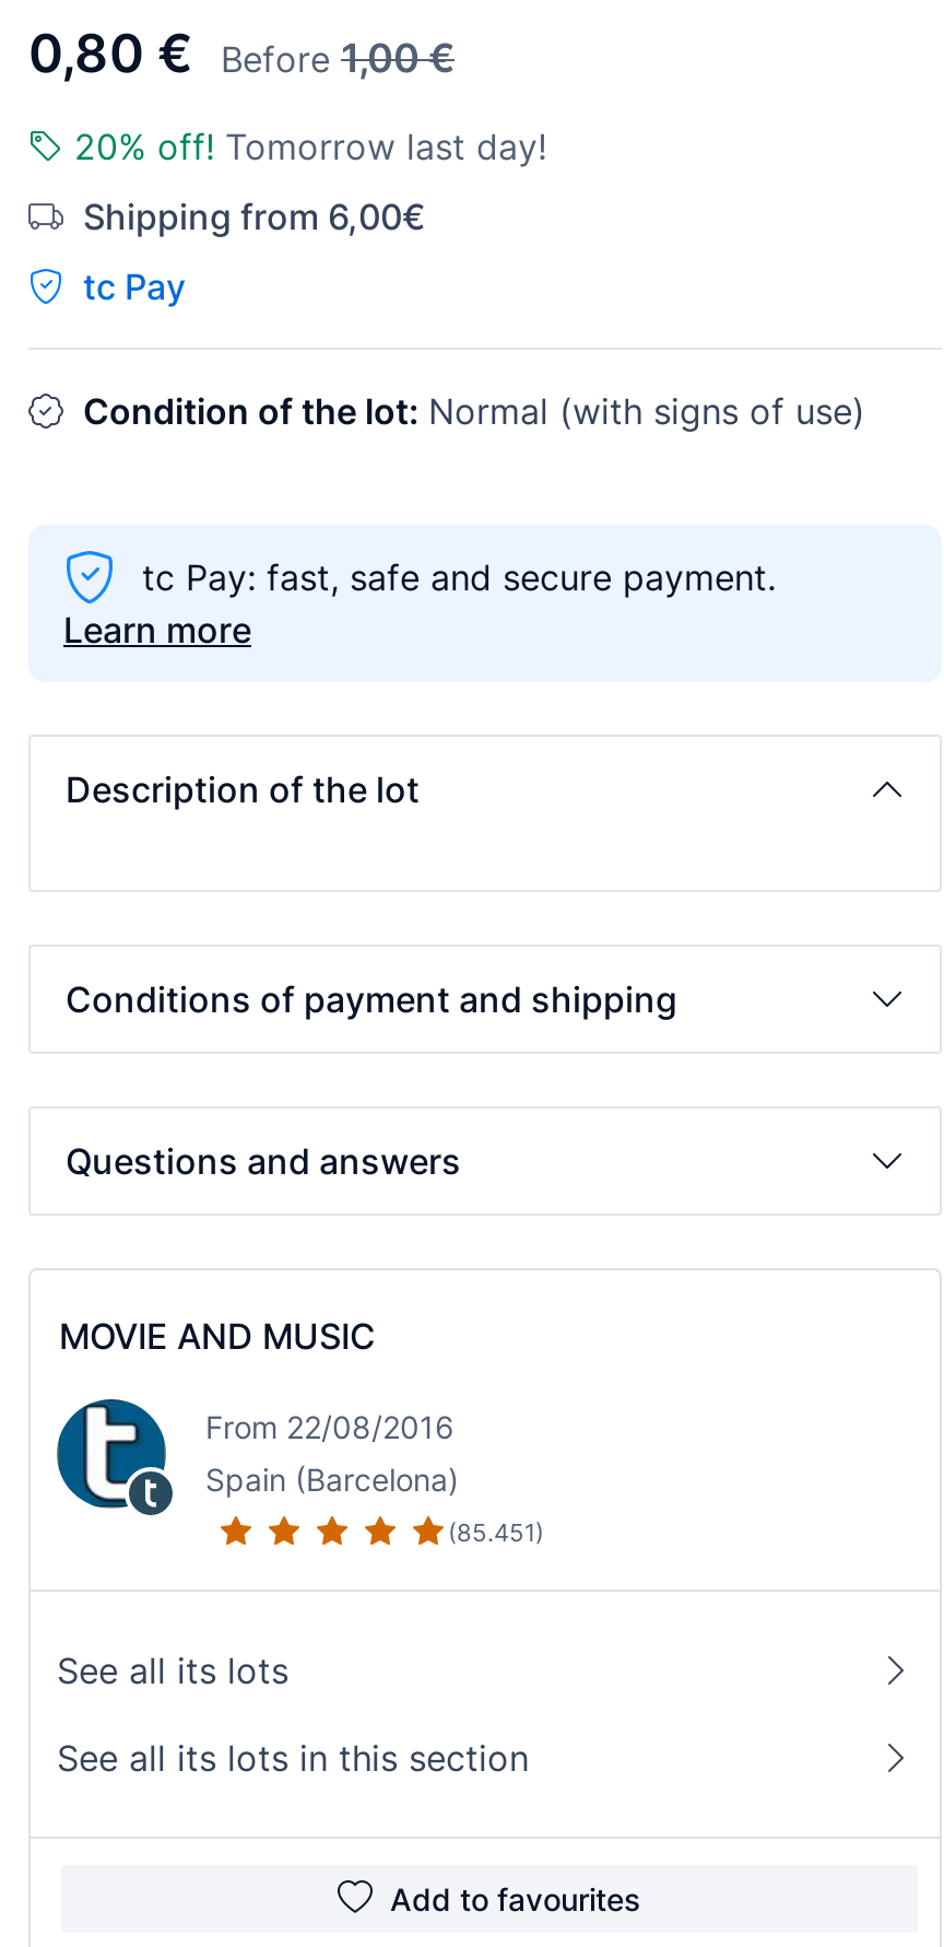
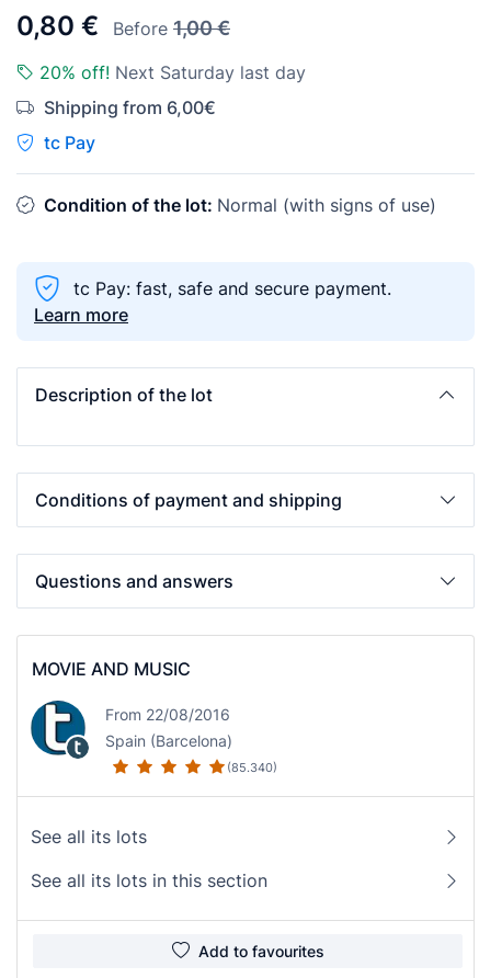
[74,125,546,169] 20% off! Tomorrow last day! -> [39,62,306,84] 20% off! Next Saturday last day
[448,1517,544,1548] (85.451) -> [227,760,277,775] (85.340)

